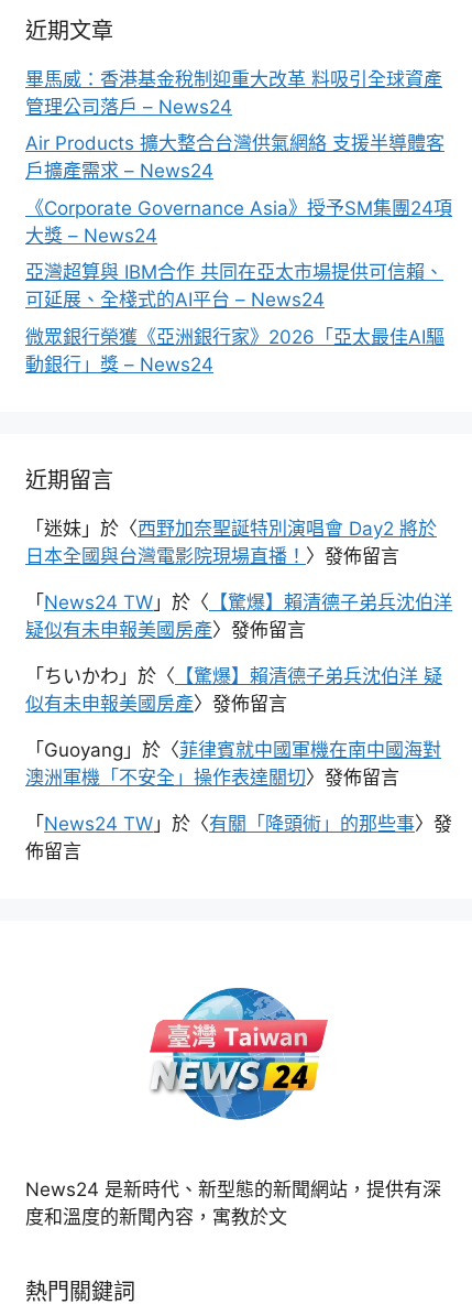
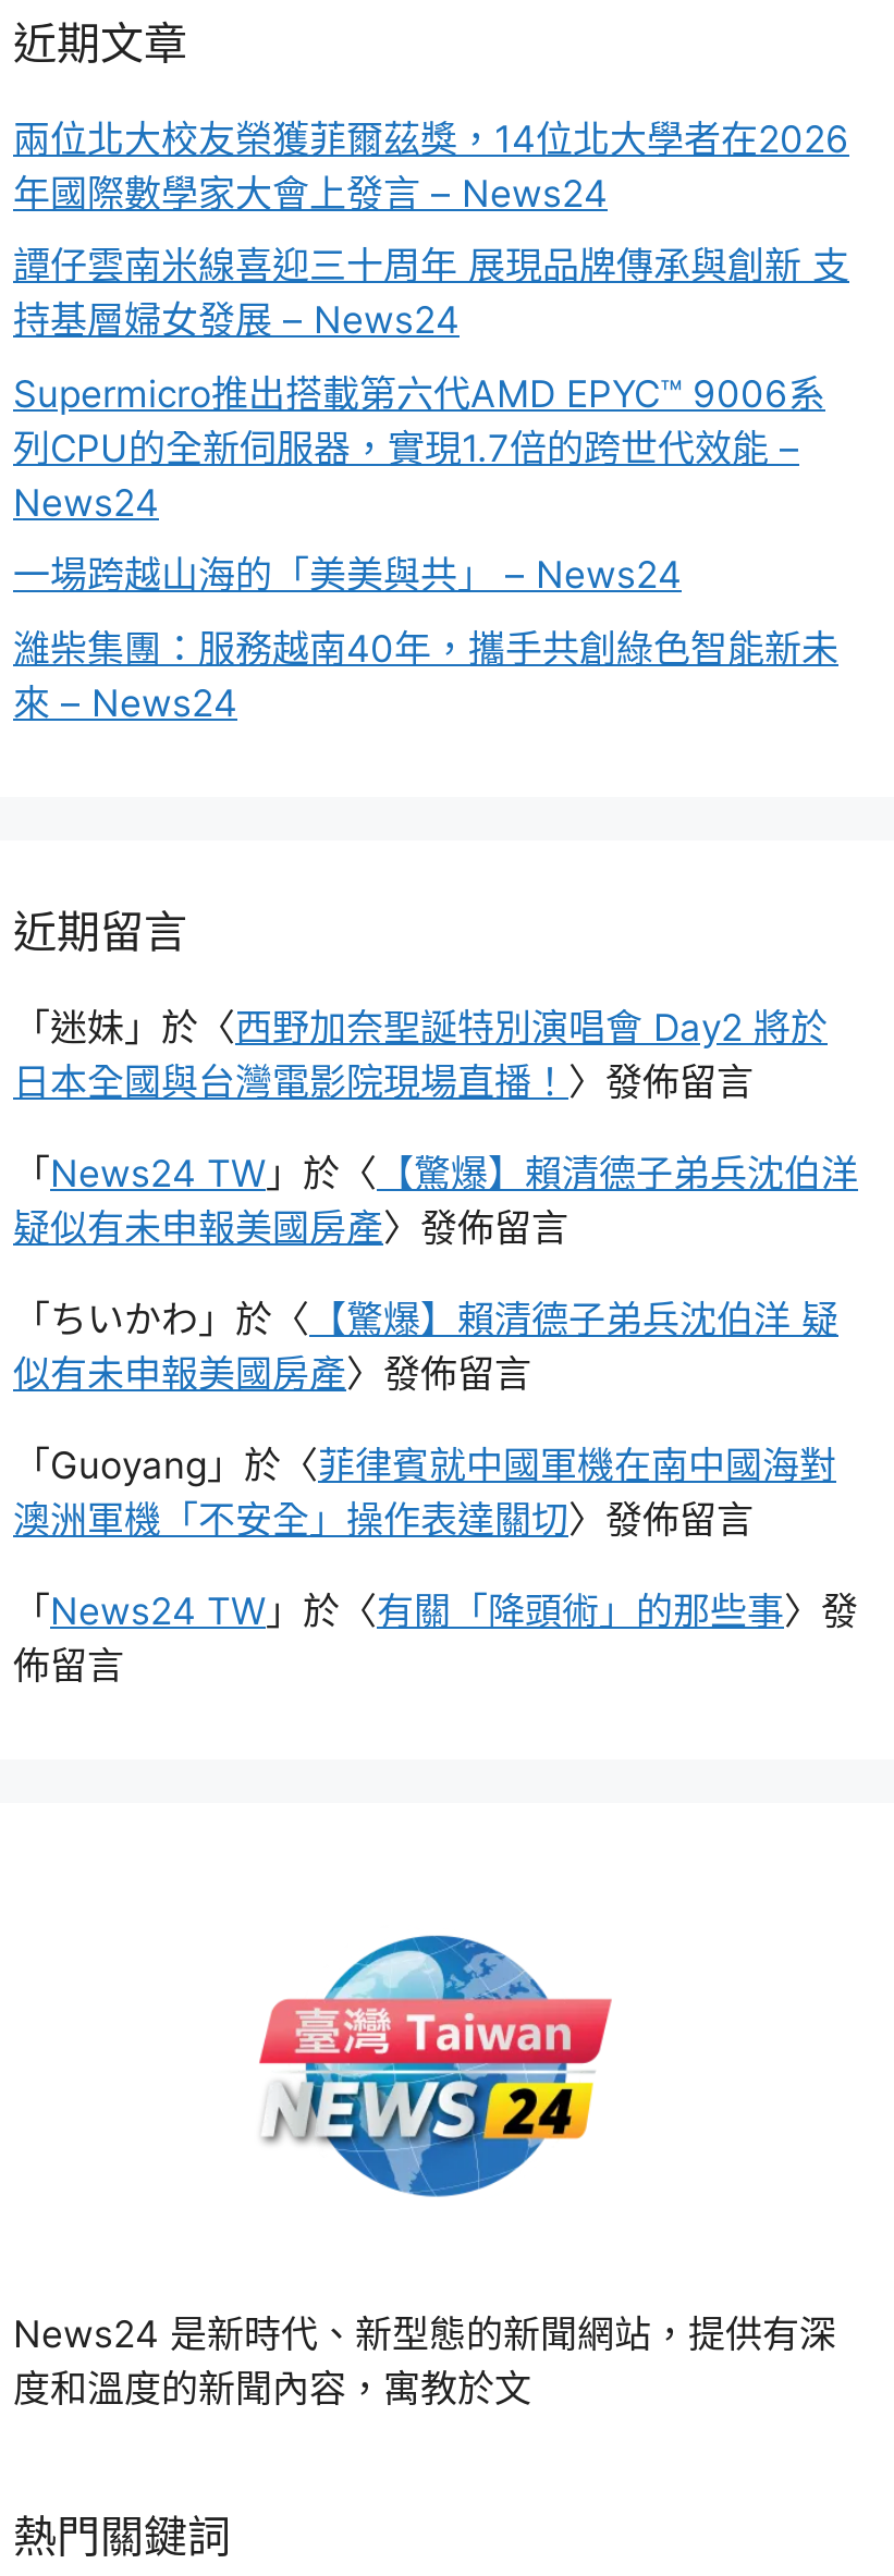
[25,68,442,117] 畢馬威：香港基金稅制迎重大改革 料吸引全球資產 | 管理公司落戶 – News24 -> [13,116,849,214] 兩位北大校友榮獲菲爾茲獎，14位北大學者在2026 | 年國際數學家大會上發言 – News24
[25,132,444,182] Air Products 擴大整合台灣供氣網絡 支援半導體客 | 戶擴產需求 – News24 -> [13,244,849,342] 譚仔雲南米線喜迎三十周年 展現品牌傳承與創新 支 | 持基層婦女發展 – News24
[25,197,452,246] 《Corporate Governance Asia》授予SM集團24項 | 大獎 – News24 -> [13,371,825,524] Supermicro推出搭載第六代AMD EPYC™ 9006系 | 列CPU的全新伺服器，實現1.7倍的跨世代效能 – | News24
[25,261,443,311] 亞灣超算與 IBM合作 共同在亞太市場提供可信賴、 | 可延展、全棧式的AI平台 – News24 -> [13,553,682,597] 一場跨越山海的「美美與共」 – News24
[25,325,444,375] 微眾銀行榮獲《亞洲銀行家》2026「亞太最佳AI驅 | 動銀行」獎 – News24 -> [13,626,838,724] 濰柴集團：服務越南40年，攜手共創綠色智能新未 | 來 – News24

